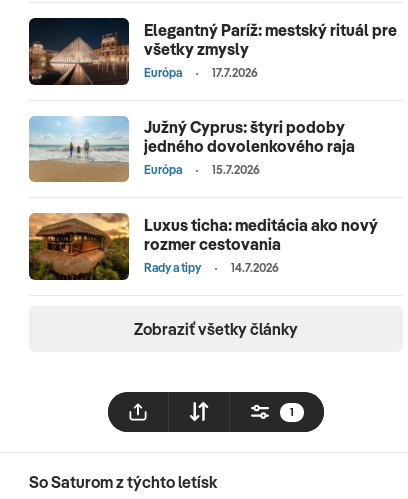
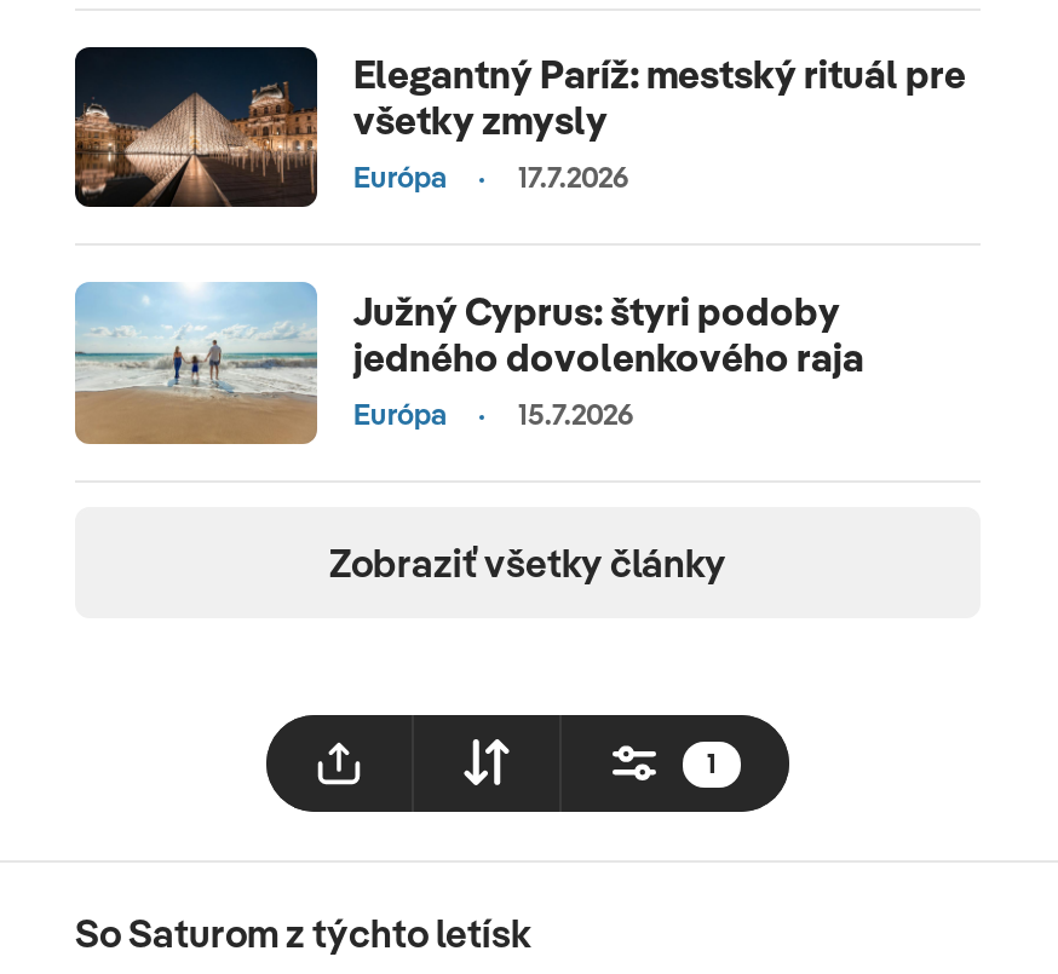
[28,212,378,281] [image] | Luxus ticha: meditácia ako nový | rozmer cestovania | Rady a tipy | 14.7.2026 -> none

